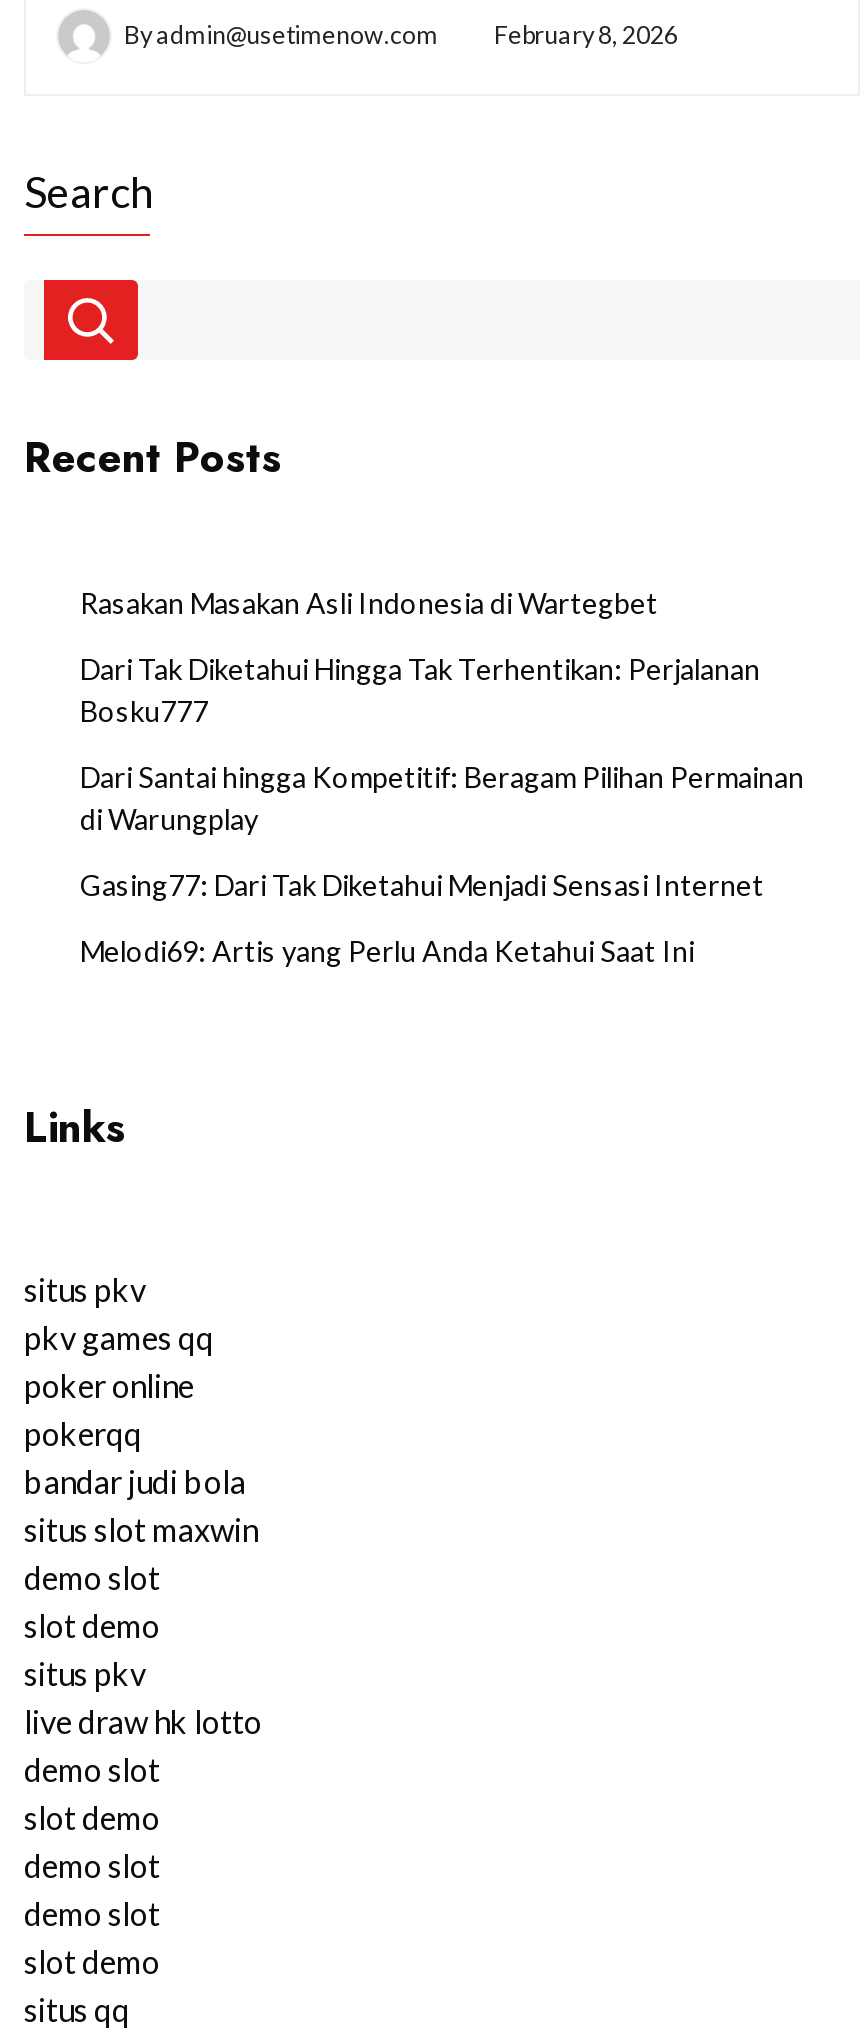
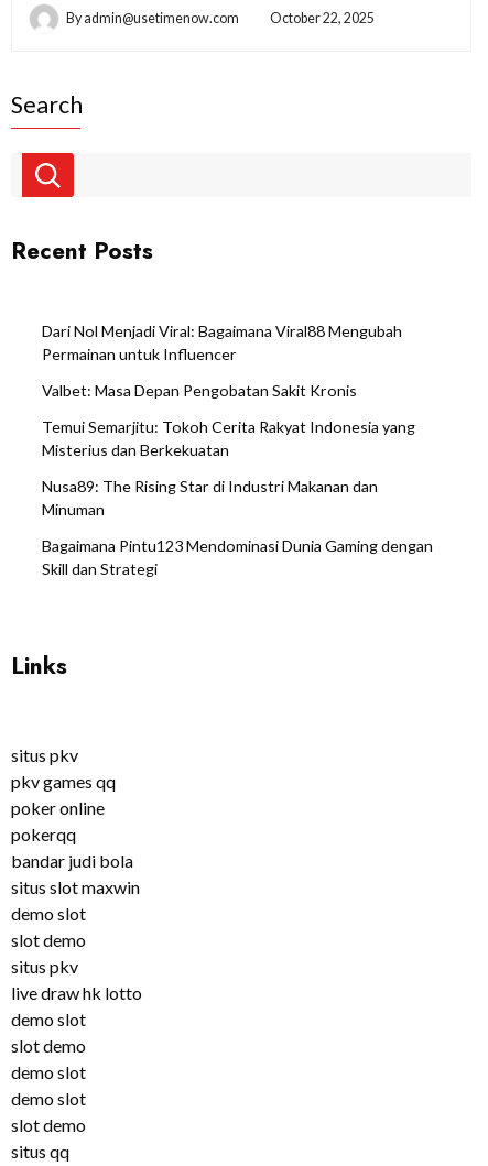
[124,21,678,51] Byadmin@usetimenow.com February 8, 2026 -> [66,10,375,27] Byadmin@usetimenow.com October 22, 2025
[80,587,658,621] Rasakan Masakan Asli Indonesia di Wartegbet -> [42,322,402,364] Dari Nol Menjadi Viral: Bagaimana Viral88 Mengubah | Permainan untuk Influencer
[80,653,760,729] Dari Tak Diketahui Hingga Tak Terhentikan: Perjalanan | Bosku777 -> [42,381,357,400] Valbet: Masa Depan Pengobatan Sakit Kronis
[80,761,804,837] Dari Santai hingga Kompetitif: Beragam Pilihan Permainan | di Warungplay -> [42,418,415,460] Temui Semarjitu: Tokoh Cerita Rakyat Indonesia yang | Misterius dan Berkekuatan
[80,869,764,903] Gasing77: Dari Tak Diketahui Menjadi Sensasi Internet -> [42,477,378,519] Nusa89: The Rising Star di Industri Makanan dan | Minuman
[80,935,694,969] Melodi69: Artis yang Perlu Anda Ketahui Saat Ini -> [42,537,433,578] Bagaimana Pintu123 Mendominasi Dunia Gaming dengan | Skill dan Strategi

